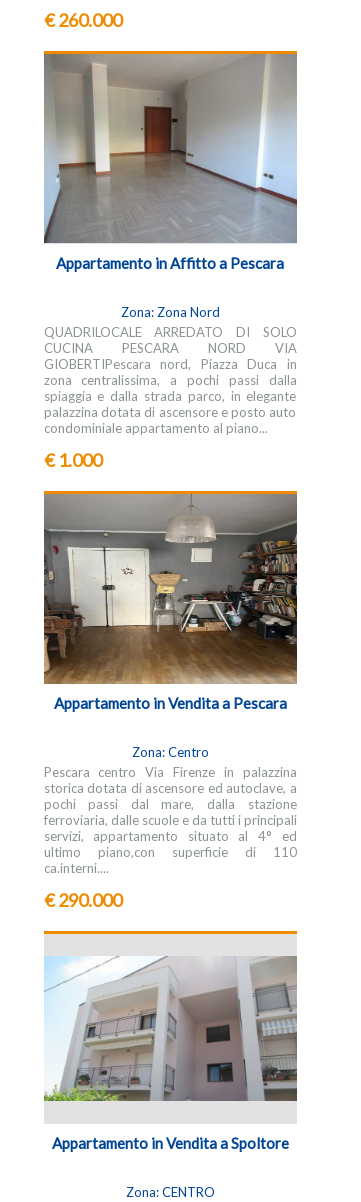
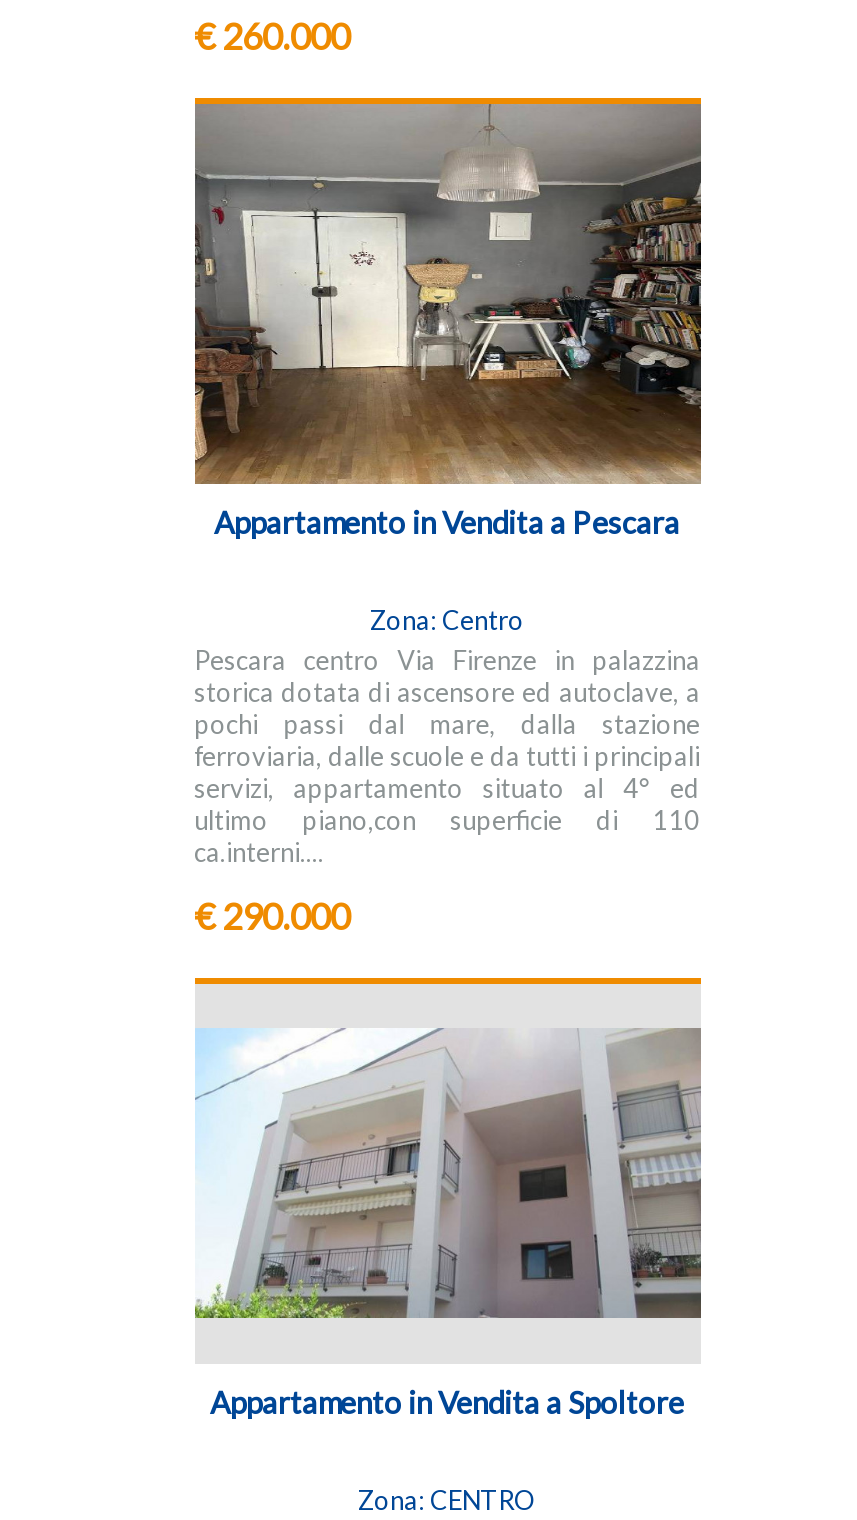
[43,55,298,471] [image] | Appartamento in Affitto a Pescara | Zona: Zona Nord | QUADRILOCALE ARREDATO DI SOLO | CUCINA PESCARA NORD VIA | GIOBERTIPescara nord, Piazza Duca in | zona centralissima, a pochi passi dalla | spiaggia e dalla strada parco, in elegante | palazzina dotata di ascensore e posto auto | condominiale appartamento al piano... | € 1.000 -> none

